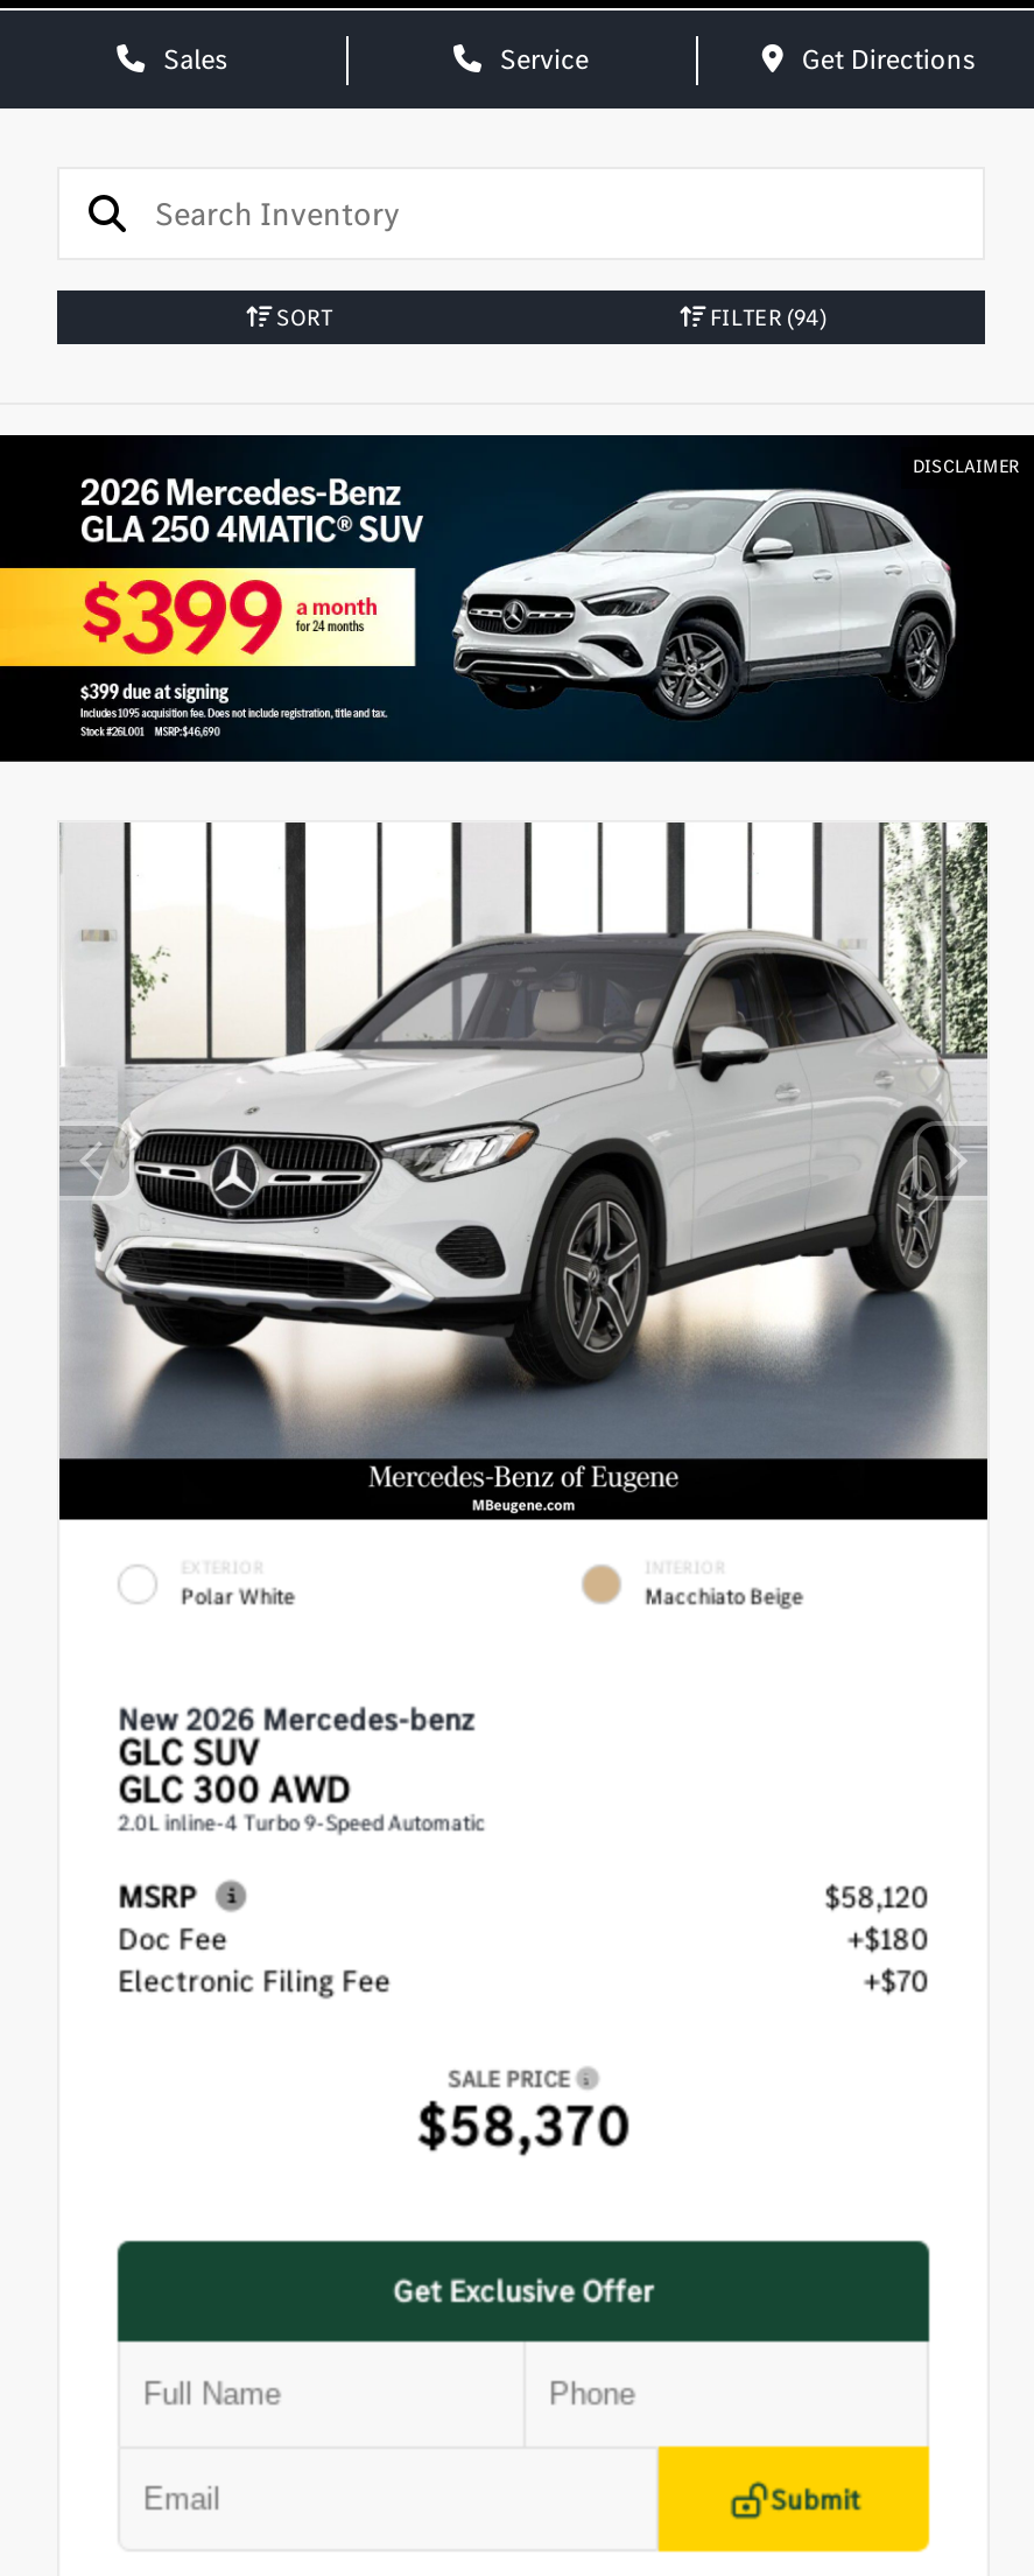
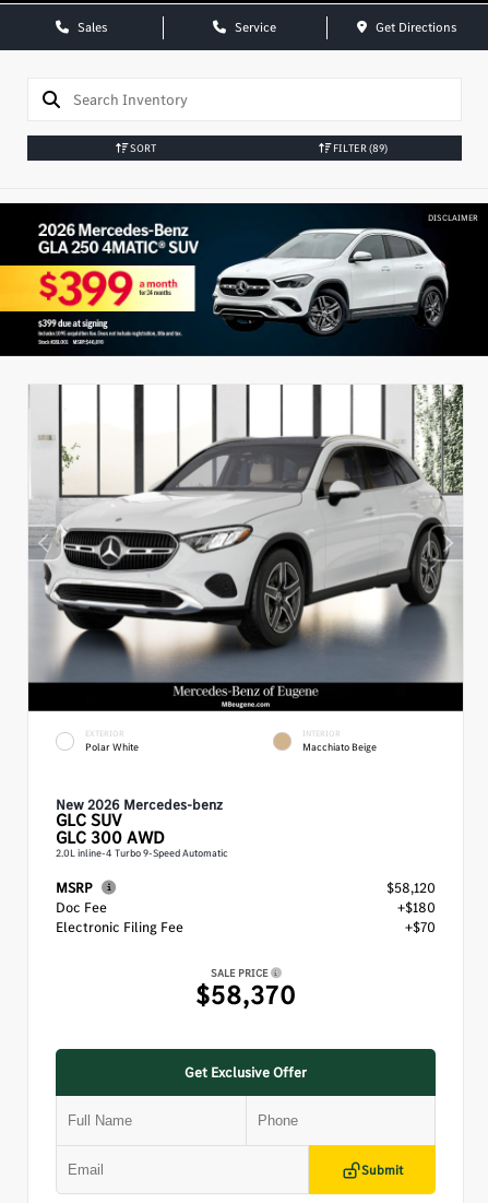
[705,302,827,332] FILTER (94) -> [331,141,388,155] FILTER (89)

